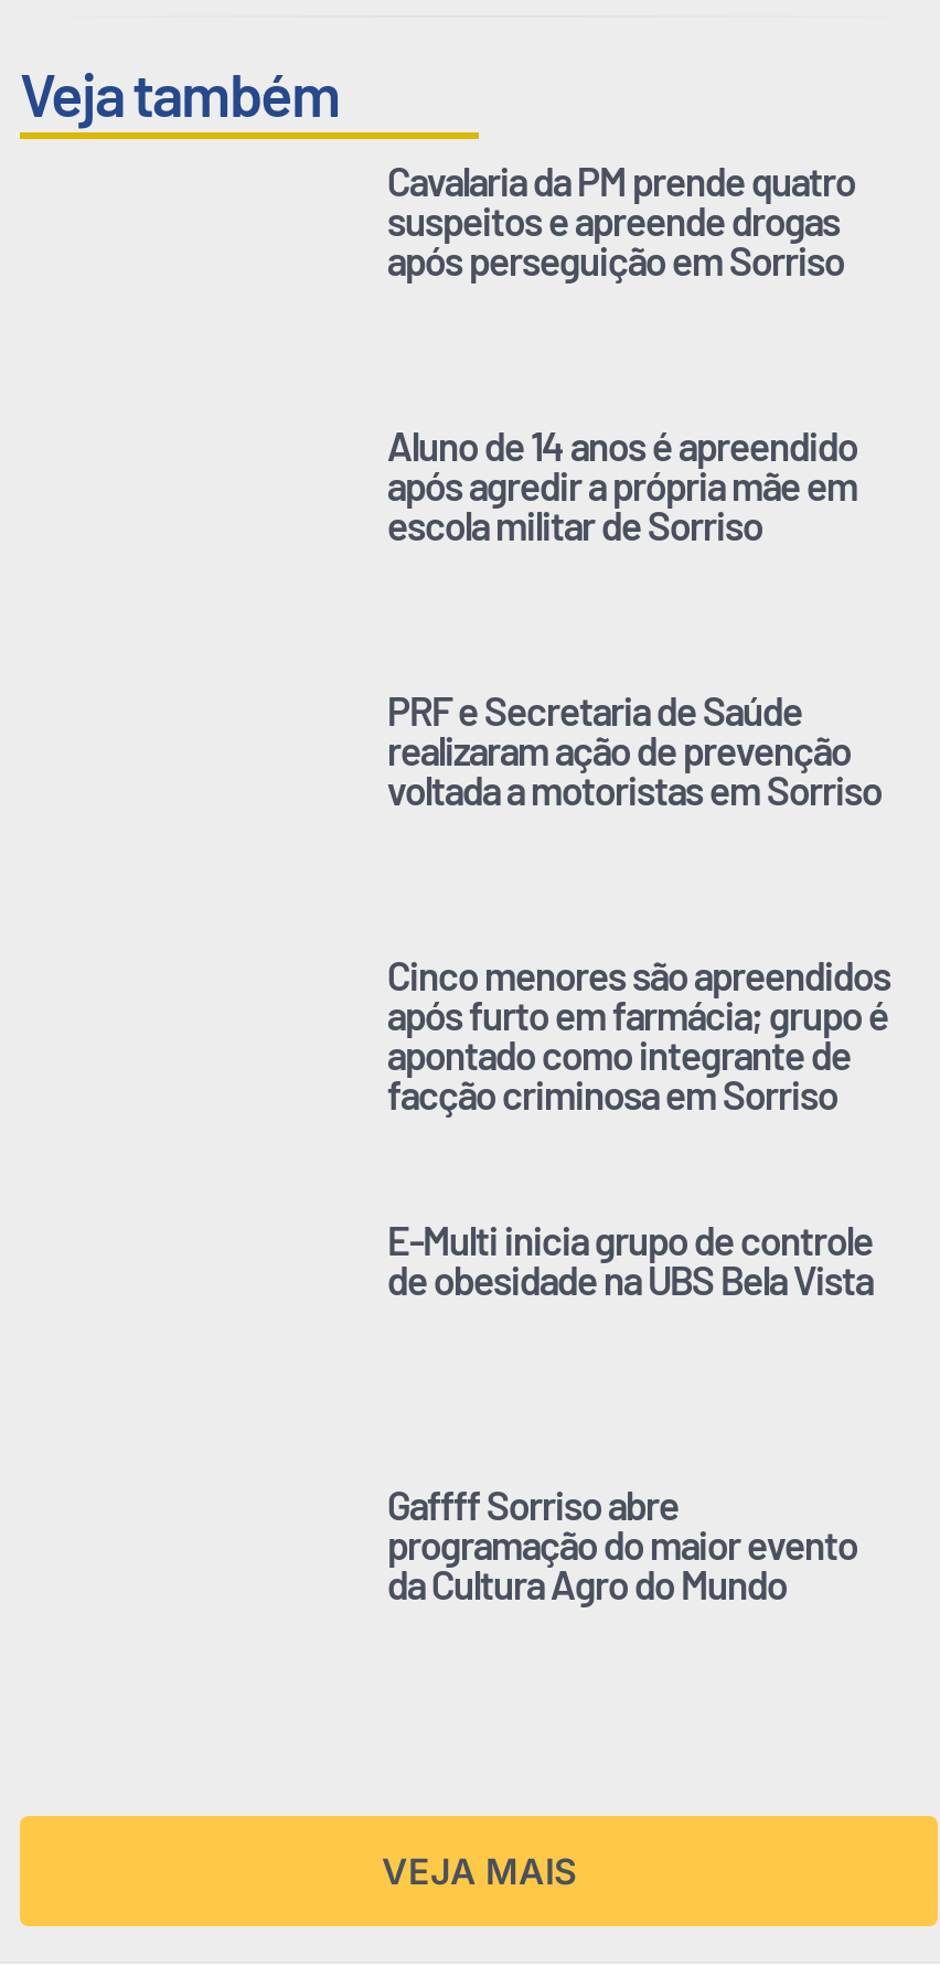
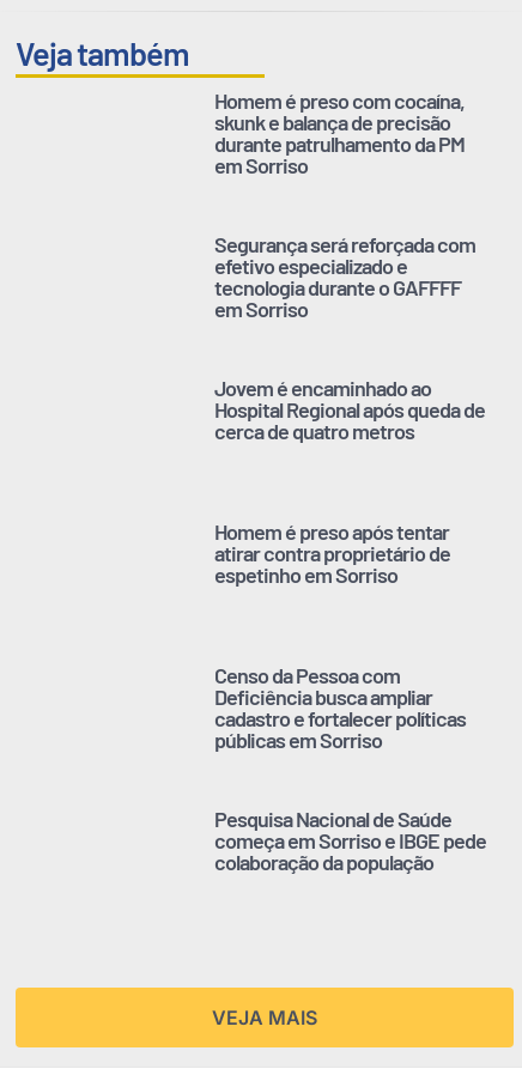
[387,157,855,285] Cavalaria da PM prende quatro | suspeitos e apreende drogas | após perseguição em Sorriso -> [215,88,465,179] Homem é preso com cocaína, | skunk e balança de precisão | durante patrulhamento da PM | em Sorriso
[387,422,857,550] Aluno de 14 anos é apreendido | após agredir a própria mãe em | escola militar de Sorriso -> [215,231,476,322] Segurança será reforçada com | efetivo especializado e | tecnologia durante o GAFFFF | em Sorriso
[387,687,881,815] PRF e Secretaria de Saúde | realizaram ação de prevenção | voltada a motoristas em Sorriso -> [215,375,485,444] Jovem é encaminhado ao | Hospital Regional após queda de | cerca de quatro metros
[387,952,890,1119] Cinco menores são apreendidos | após furto em farmácia; grupo é | apontado como integrante de | facção criminosa em Sorriso -> [215,519,451,588] Homem é preso após tentar | atirar contra proprietário de | espetinho em Sorriso
[387,1216,872,1305] E-Multi inicia grupo de controle | de obesidade na UBS Bela Vista -> [215,662,466,753] Censo da Pessoa com | Deficiência busca ampliar | cadastro e fortalecer políticas | públicas em Sorriso
[387,1481,857,1609] Gaffff Sorriso abre | programação do maior evento | da Cultura Agro do Mundo -> [215,806,487,875] Pesquisa Nacional de Saúde | começa em Sorriso e IBGE pede | colaboração da população

